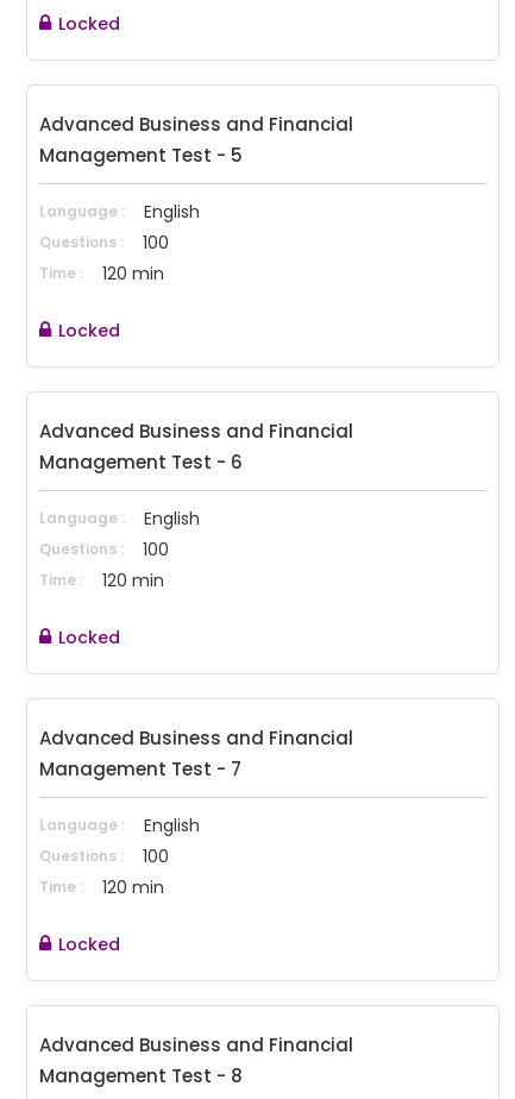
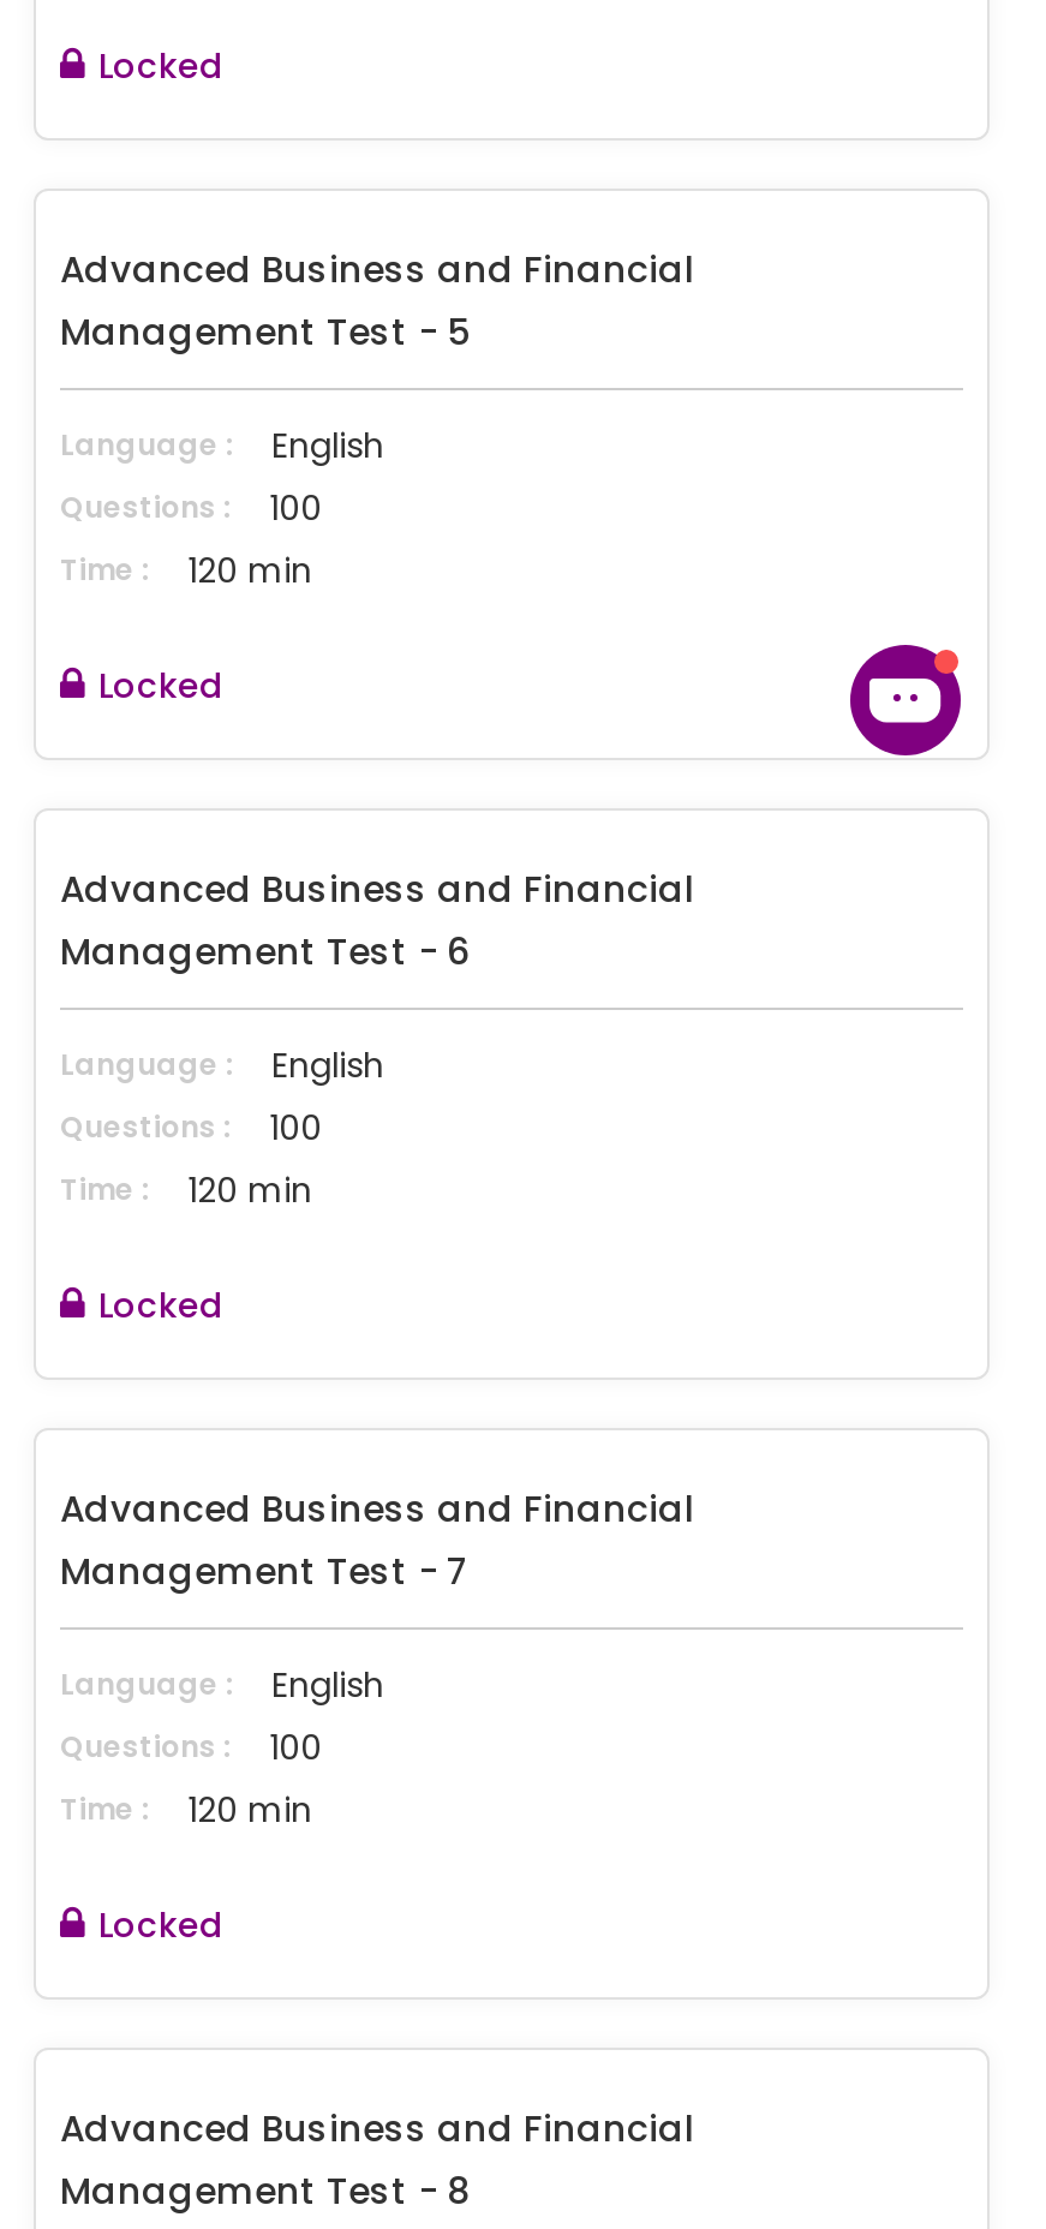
none -> [848,643,963,758] [image]

